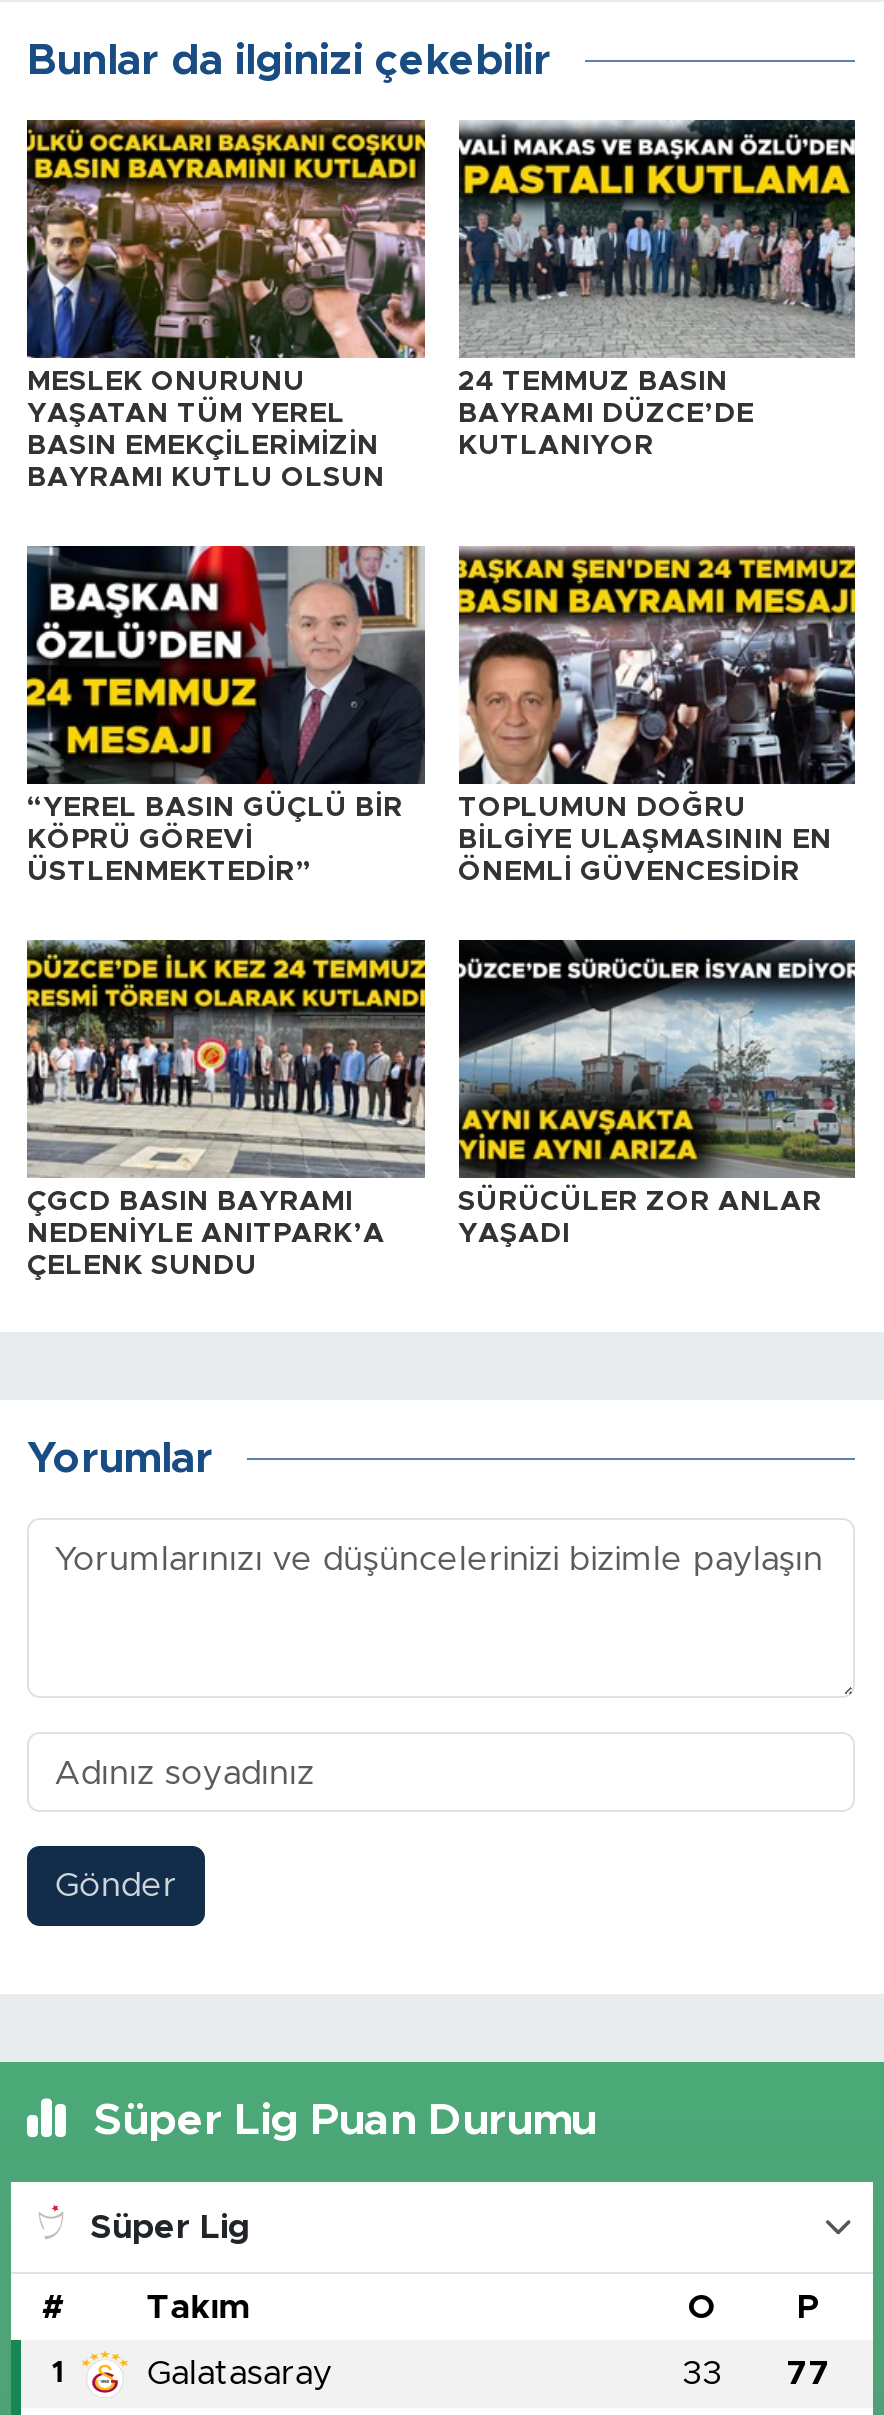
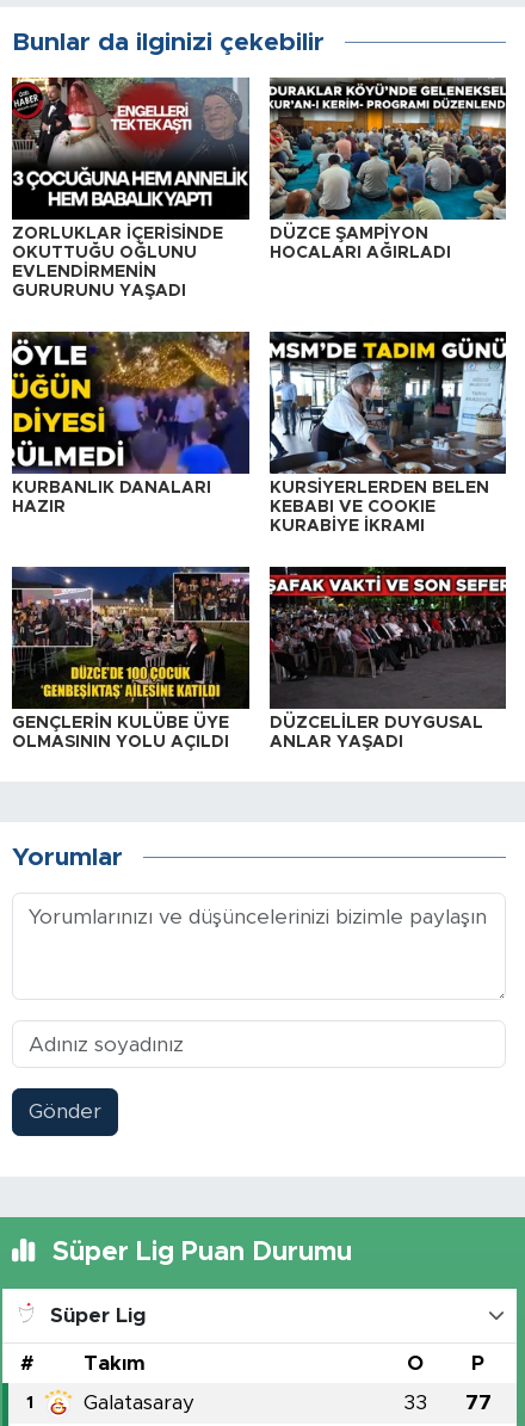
[25,118,427,493] [image] | MESLEK ONURUNU | YAŞATAN TÜM YEREL | BASIN EMEKÇİLERİMİZİN | BAYRAMI KUTLU OLSUN -> [12,76,251,300] [image] | ZORLUKLAR İÇERİSİNDE | OKUTTUĞU OĞLUNU | EVLENDİRMENİN | GURURUNU YAŞADI
[458,118,855,461] [image] | 24 TEMMUZ BASIN | BAYRAMI DÜZCE’DE | KUTLANIYOR -> [268,78,507,262] [image] | DÜZCE ŞAMPİYON | HOCALARI AĞIRLADI
[25,544,427,886] [image] | “YEREL BASIN GÜÇLÜ BİR | KÖPRÜ GÖREVİ | ÜSTLENMEKTEDİR” -> [11,331,251,516] [image] | KURBANLIK DANALARI | HAZIR
[457,544,857,886] [image] | TOPLUMUN DOĞRU | BİLGİYE ULAŞMASININ EN | ÖNEMLİ GÜVENCESİDİR -> [268,331,506,535] [image] | KURSİYERLERDEN BELEN | KEBABI VE COOKIE | KURABİYE İKRAMI
[25,938,427,1280] [image] | ÇGCD BASIN BAYRAMI | NEDENİYLE ANITPARK’A | ÇELENK SUNDU -> [11,566,251,751] [image] | GENÇLERİN KULÜBE ÜYE | OLMASININ YOLU AÇILDI
[457,938,857,1248] [image] | SÜRÜCÜLER ZOR ANLAR | YAŞADI -> [268,566,507,751] [image] | DÜZCELİLER DUYGUSAL | ANLAR YAŞADI

